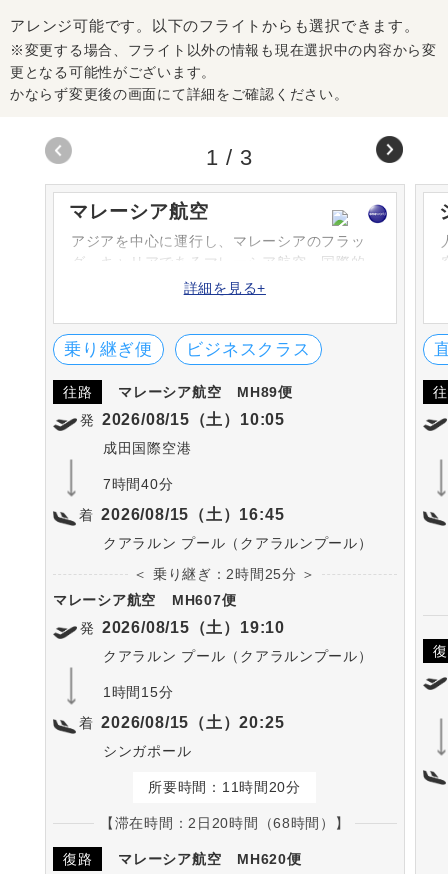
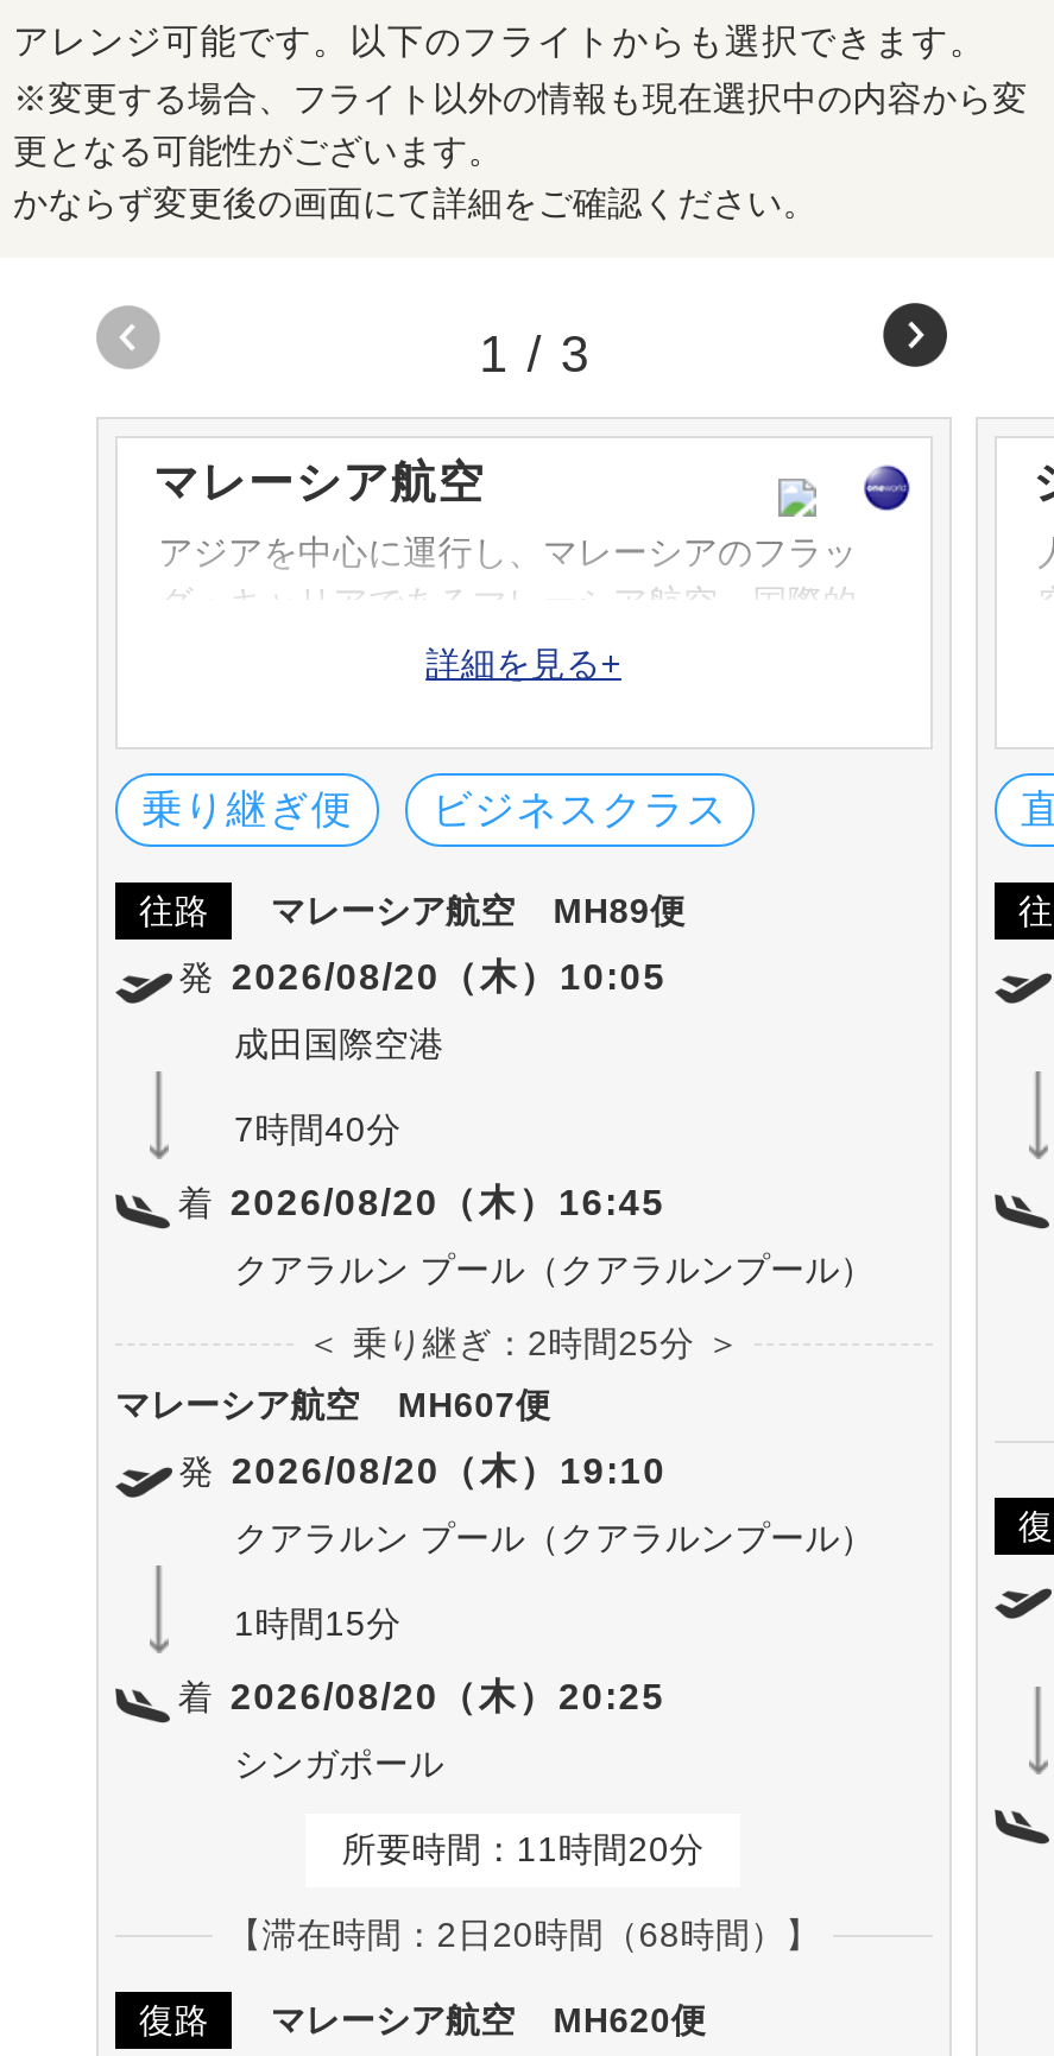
[80,411,285,428] 発 2026/08/15（土）10:05 -> [179,956,666,996] 発 2026/08/20（木）10:05
[79,506,284,523] 着 2026/08/15（土）16:45 -> [178,1181,665,1222] 着 2026/08/20（木）16:45
[80,619,285,636] 発 2026/08/15（土）19:10 -> [179,1450,666,1490] 発 2026/08/20（木）19:10
[79,714,284,731] 着 2026/08/15（土）20:25 -> [178,1675,665,1716] 着 2026/08/20（木）20:25

